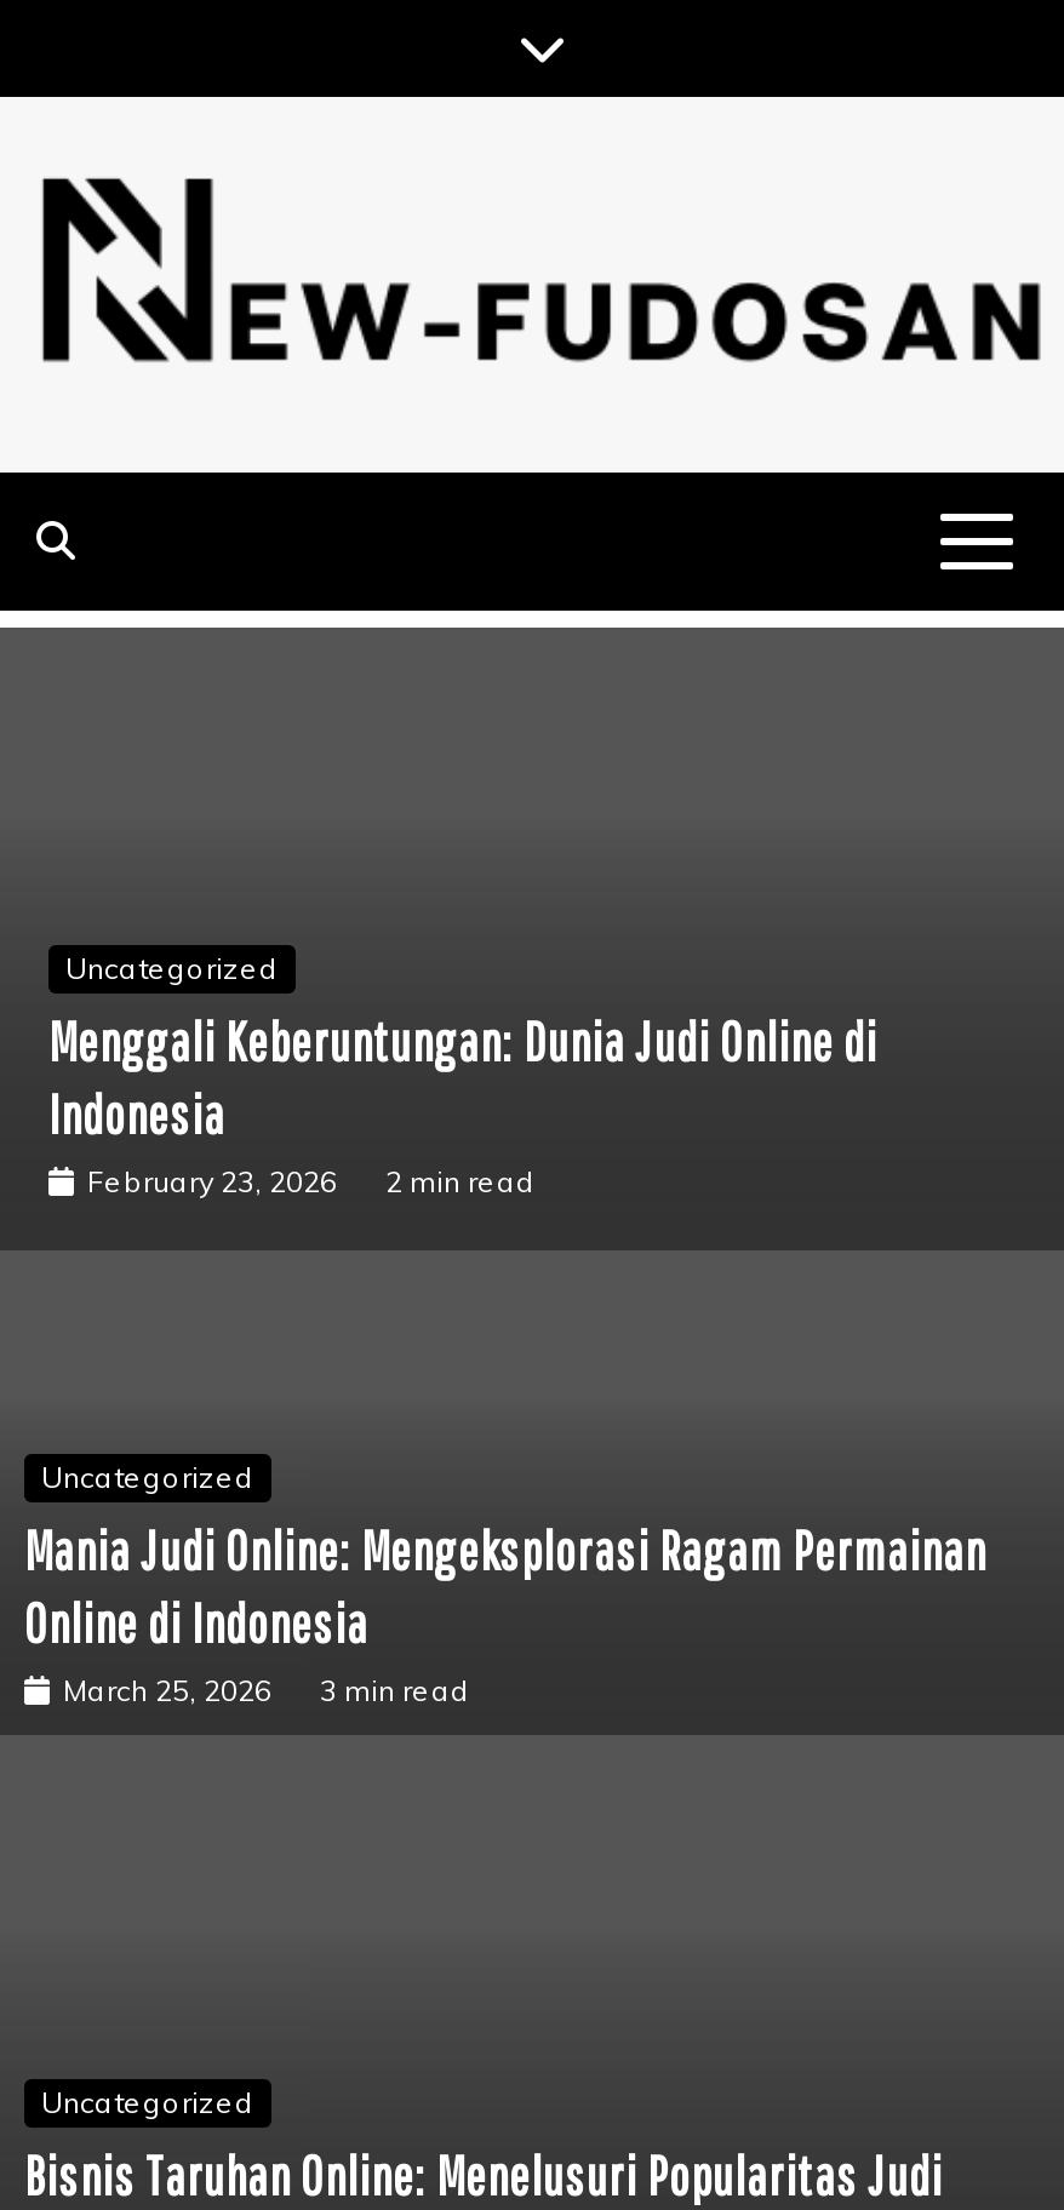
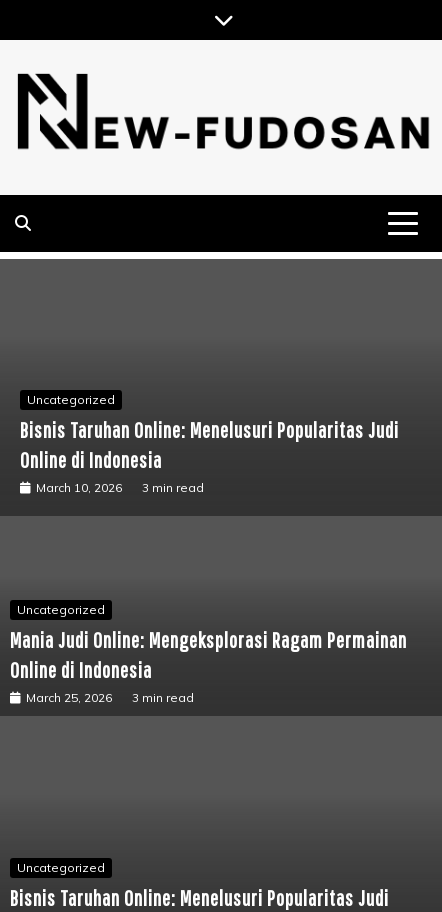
[48,1011,877,1200] Menggali Keberuntungan: Dunia Judi Online di | Indonesia | February 23, 2026 | 2 min read -> [20,417,399,495] Bisnis Taruhan Online: Menelusuri Popularitas Judi | Online di Indonesia | March 10, 2026 | 3 min read

